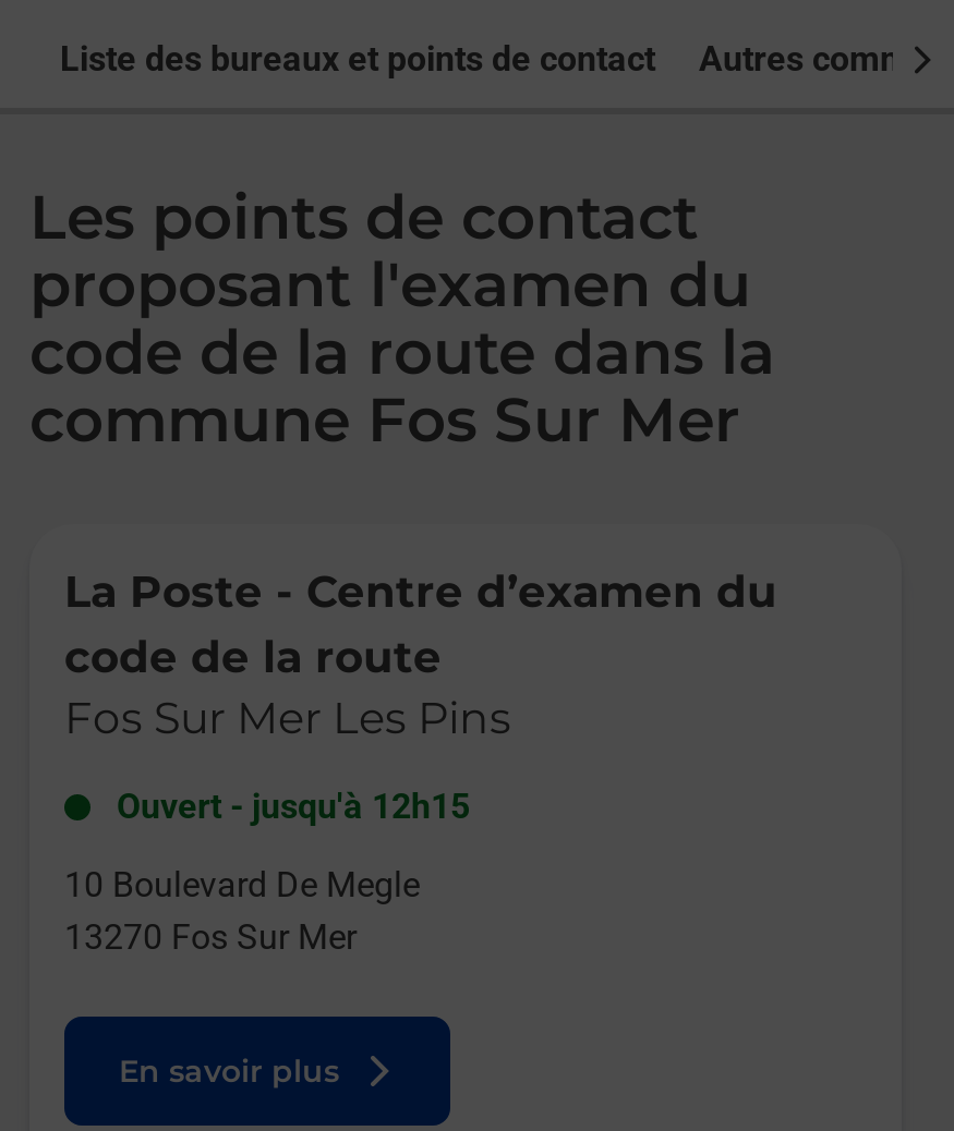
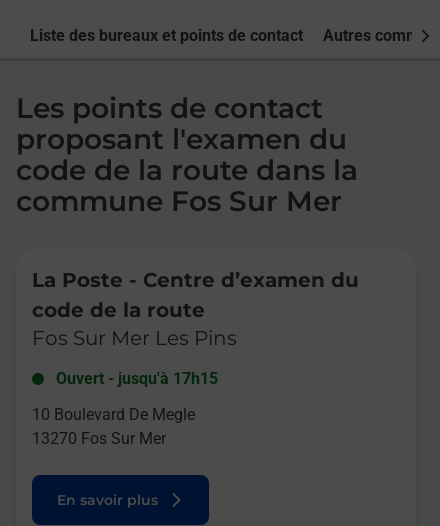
[117,786,470,828] Ouvert - jusqu'à 12h15 -> [56,369,218,388] Ouvert - jusqu'à 17h15

